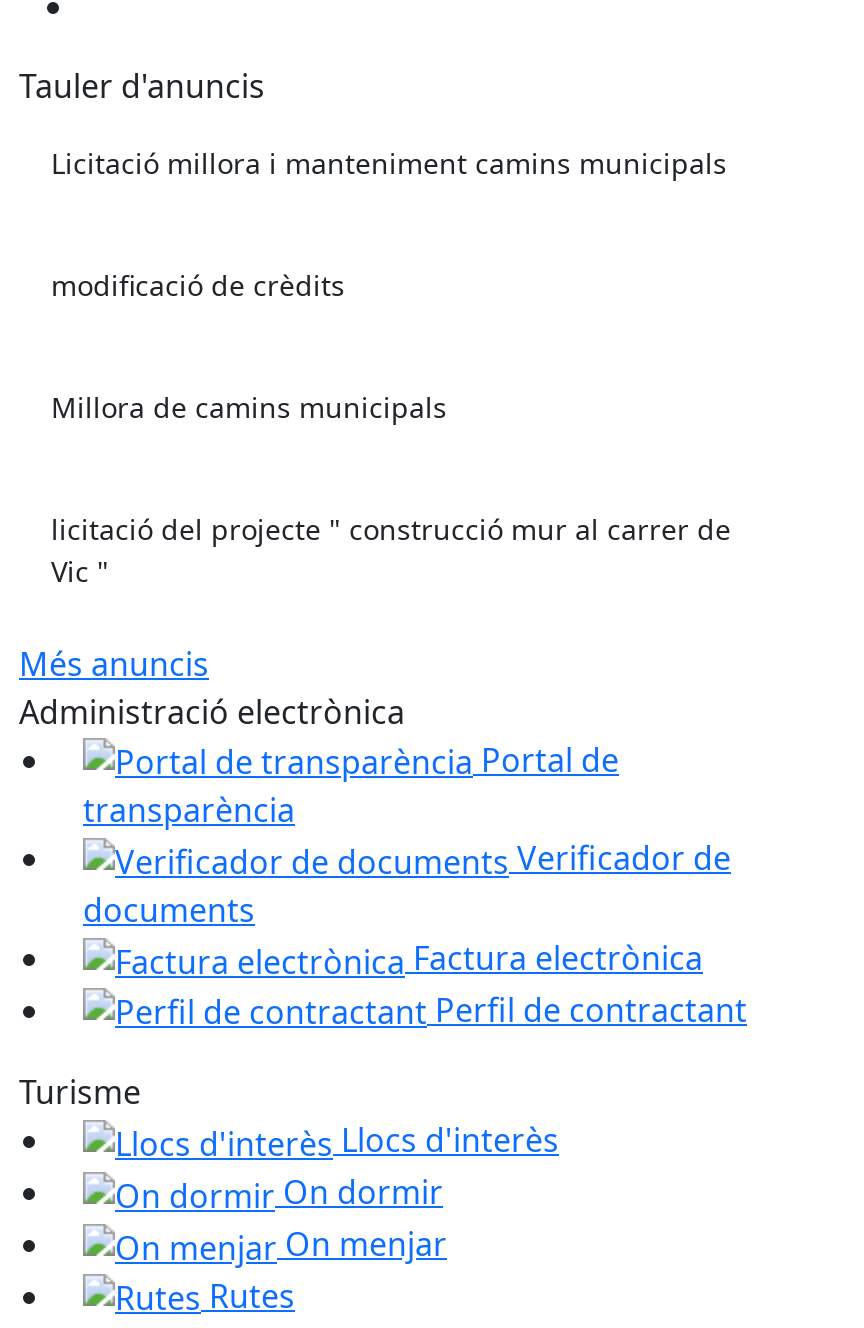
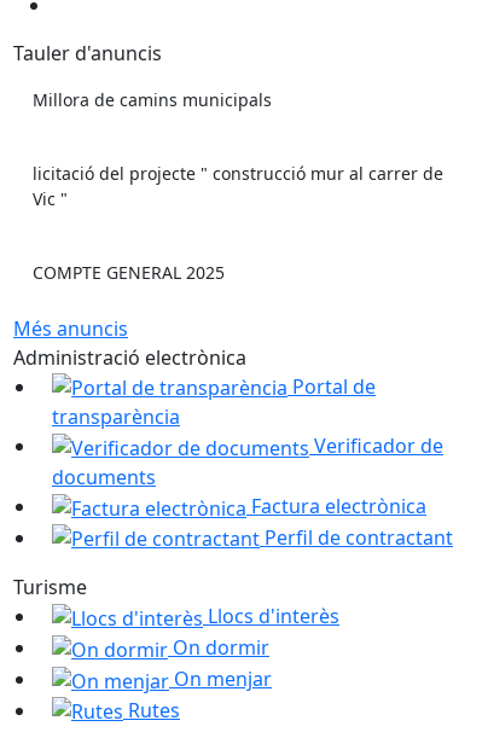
[51,143,727,303] Licitació millora i manteniment camins municipals | modificació de crèdits -> none
moved [51,387,731,589] -> [33,88,443,210]: Millora de camins municipals | licitació del projecte " construcció mur al carrer de | Vic "
none -> [33,260,225,283] COMPTE GENERAL 2025

